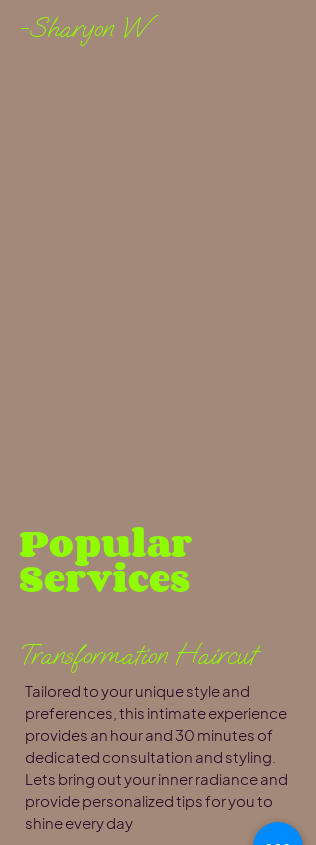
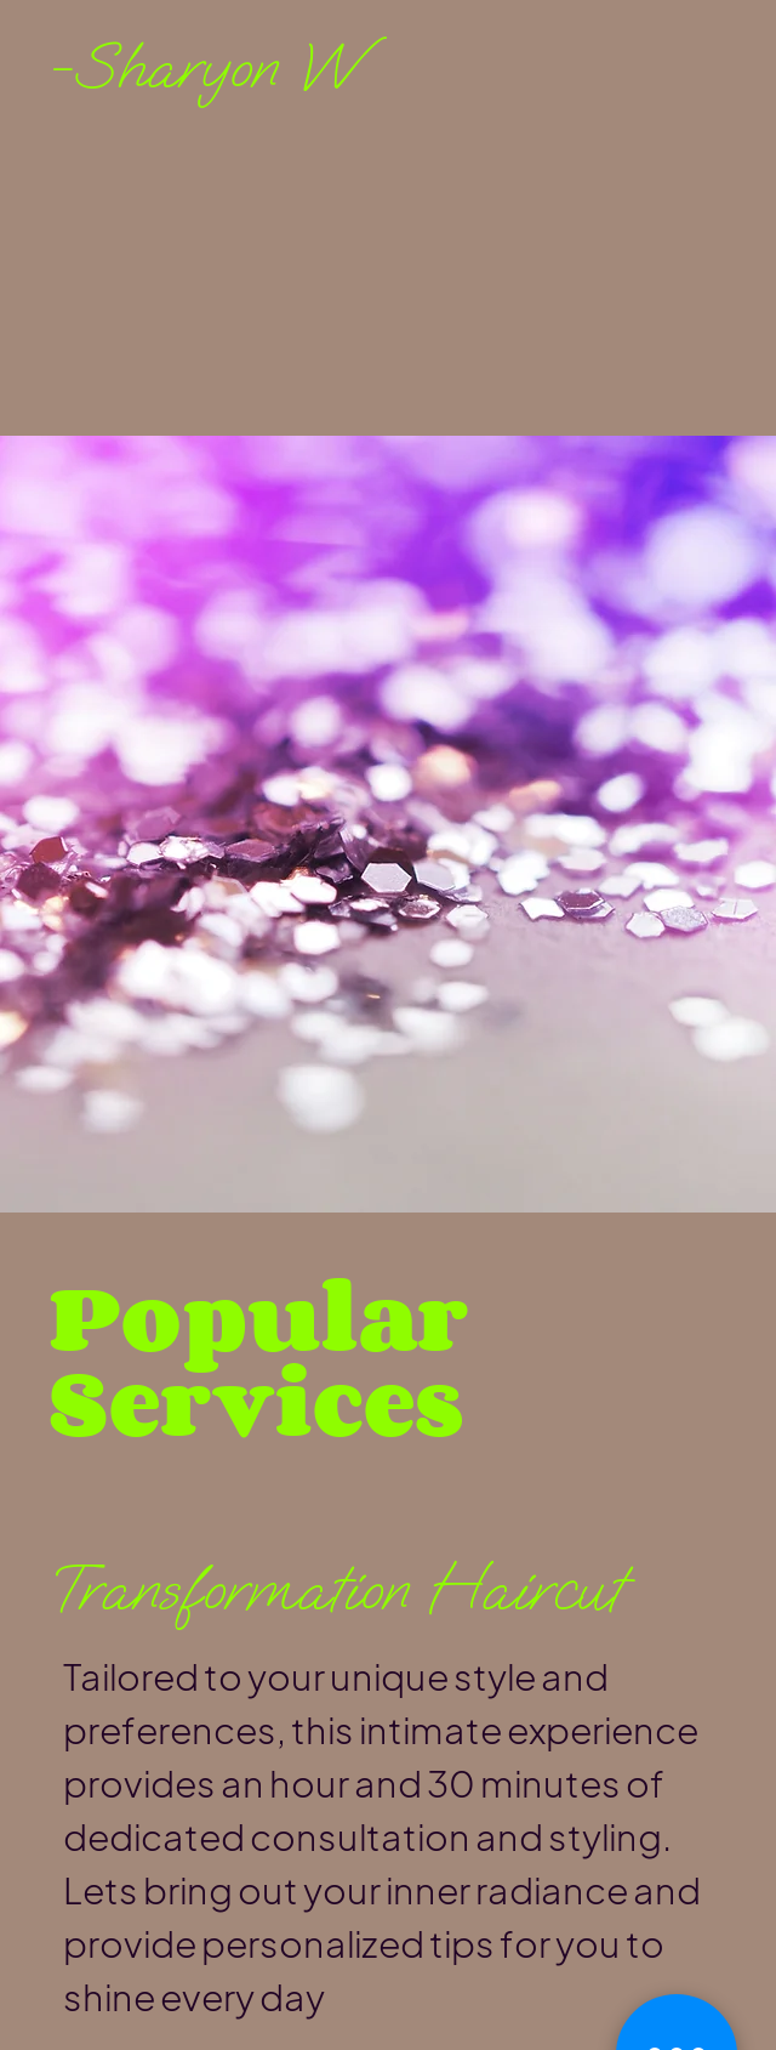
none -> [7,433,769,1213] [image]

